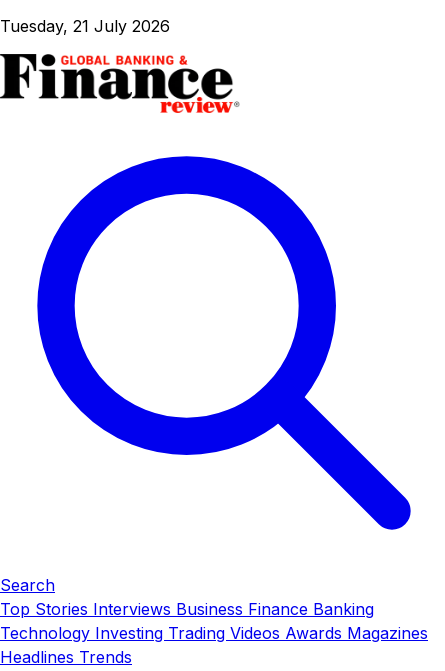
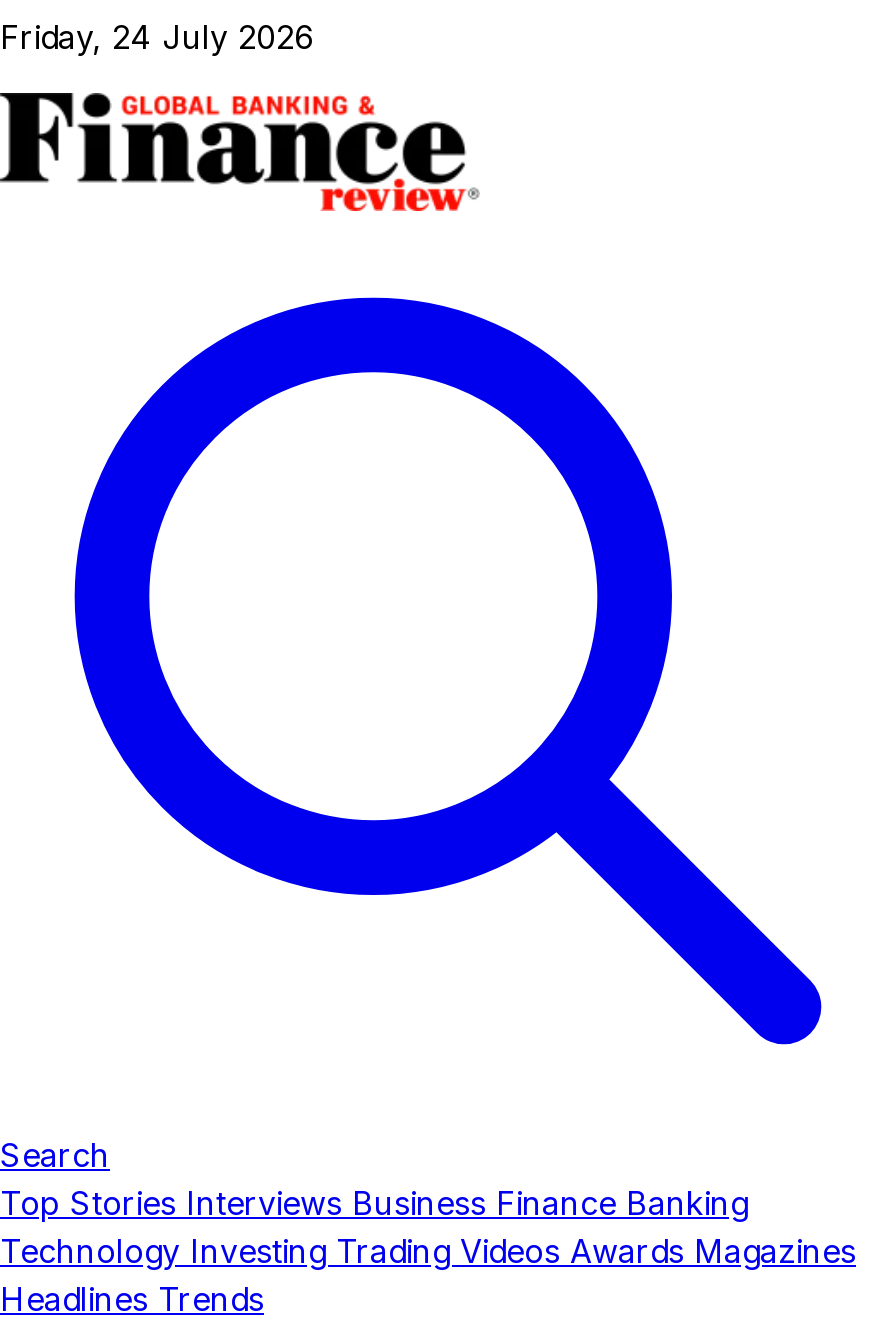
[0,16,170,36] Tuesday, 21 July 2026 -> [0,17,314,57] Friday, 24 July 2026

